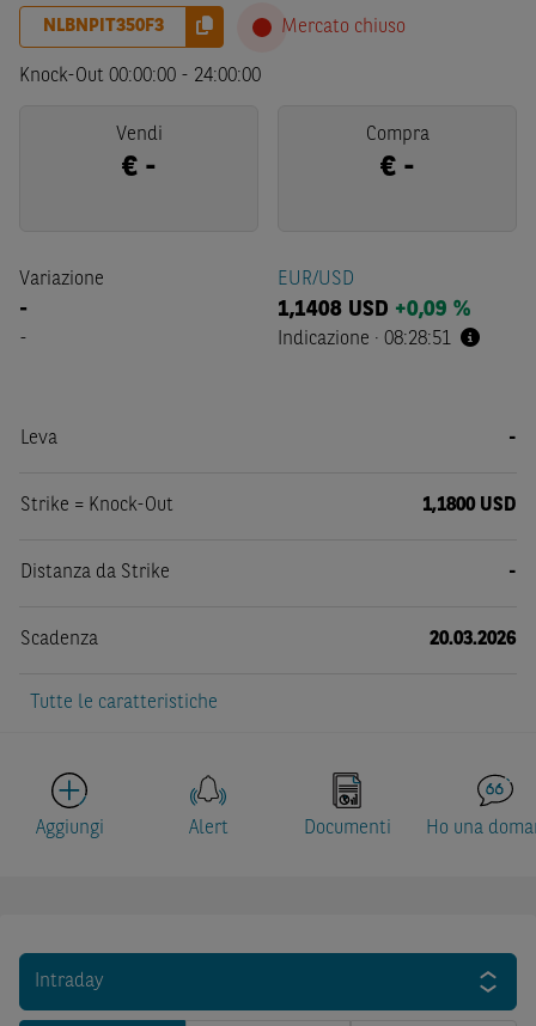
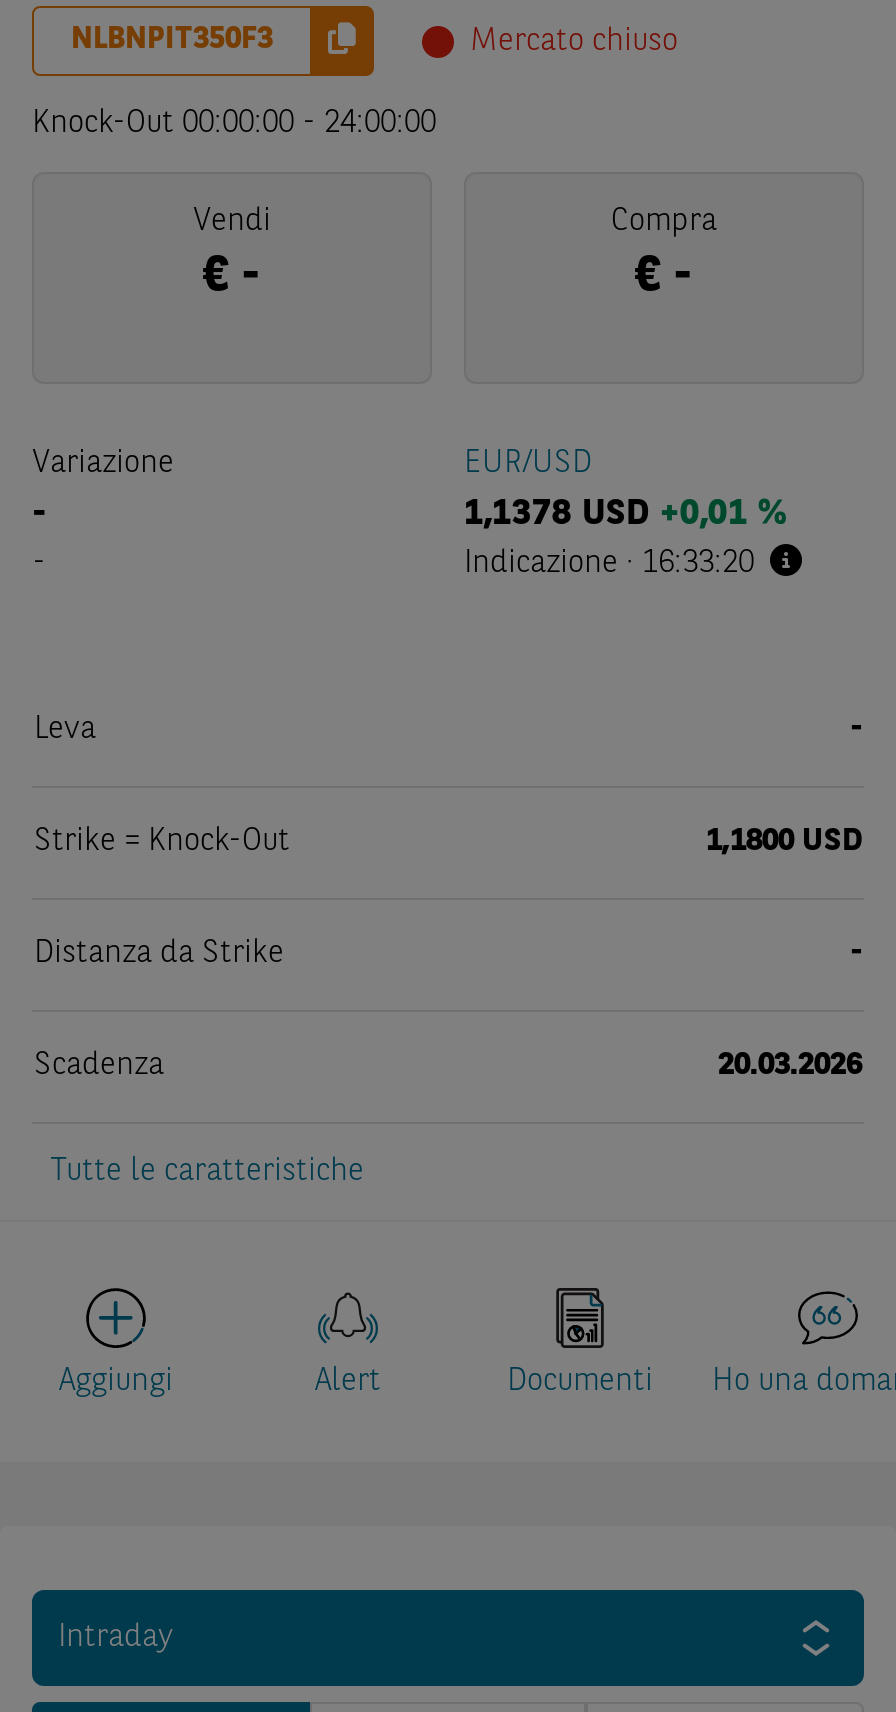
[278,299,470,320] 1,1408 USD +0,09 % -> [464,496,786,532] 1,1378 USD +0,01 %
[278,330,451,349] Indicazione · 08:28:51 -> [464,548,754,580] Indicazione · 16:33:20

